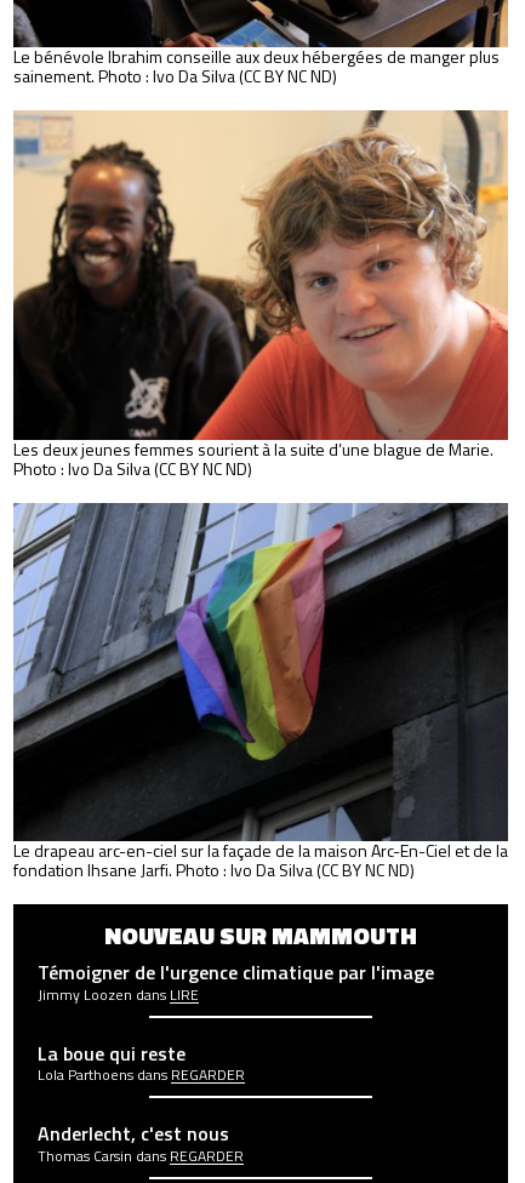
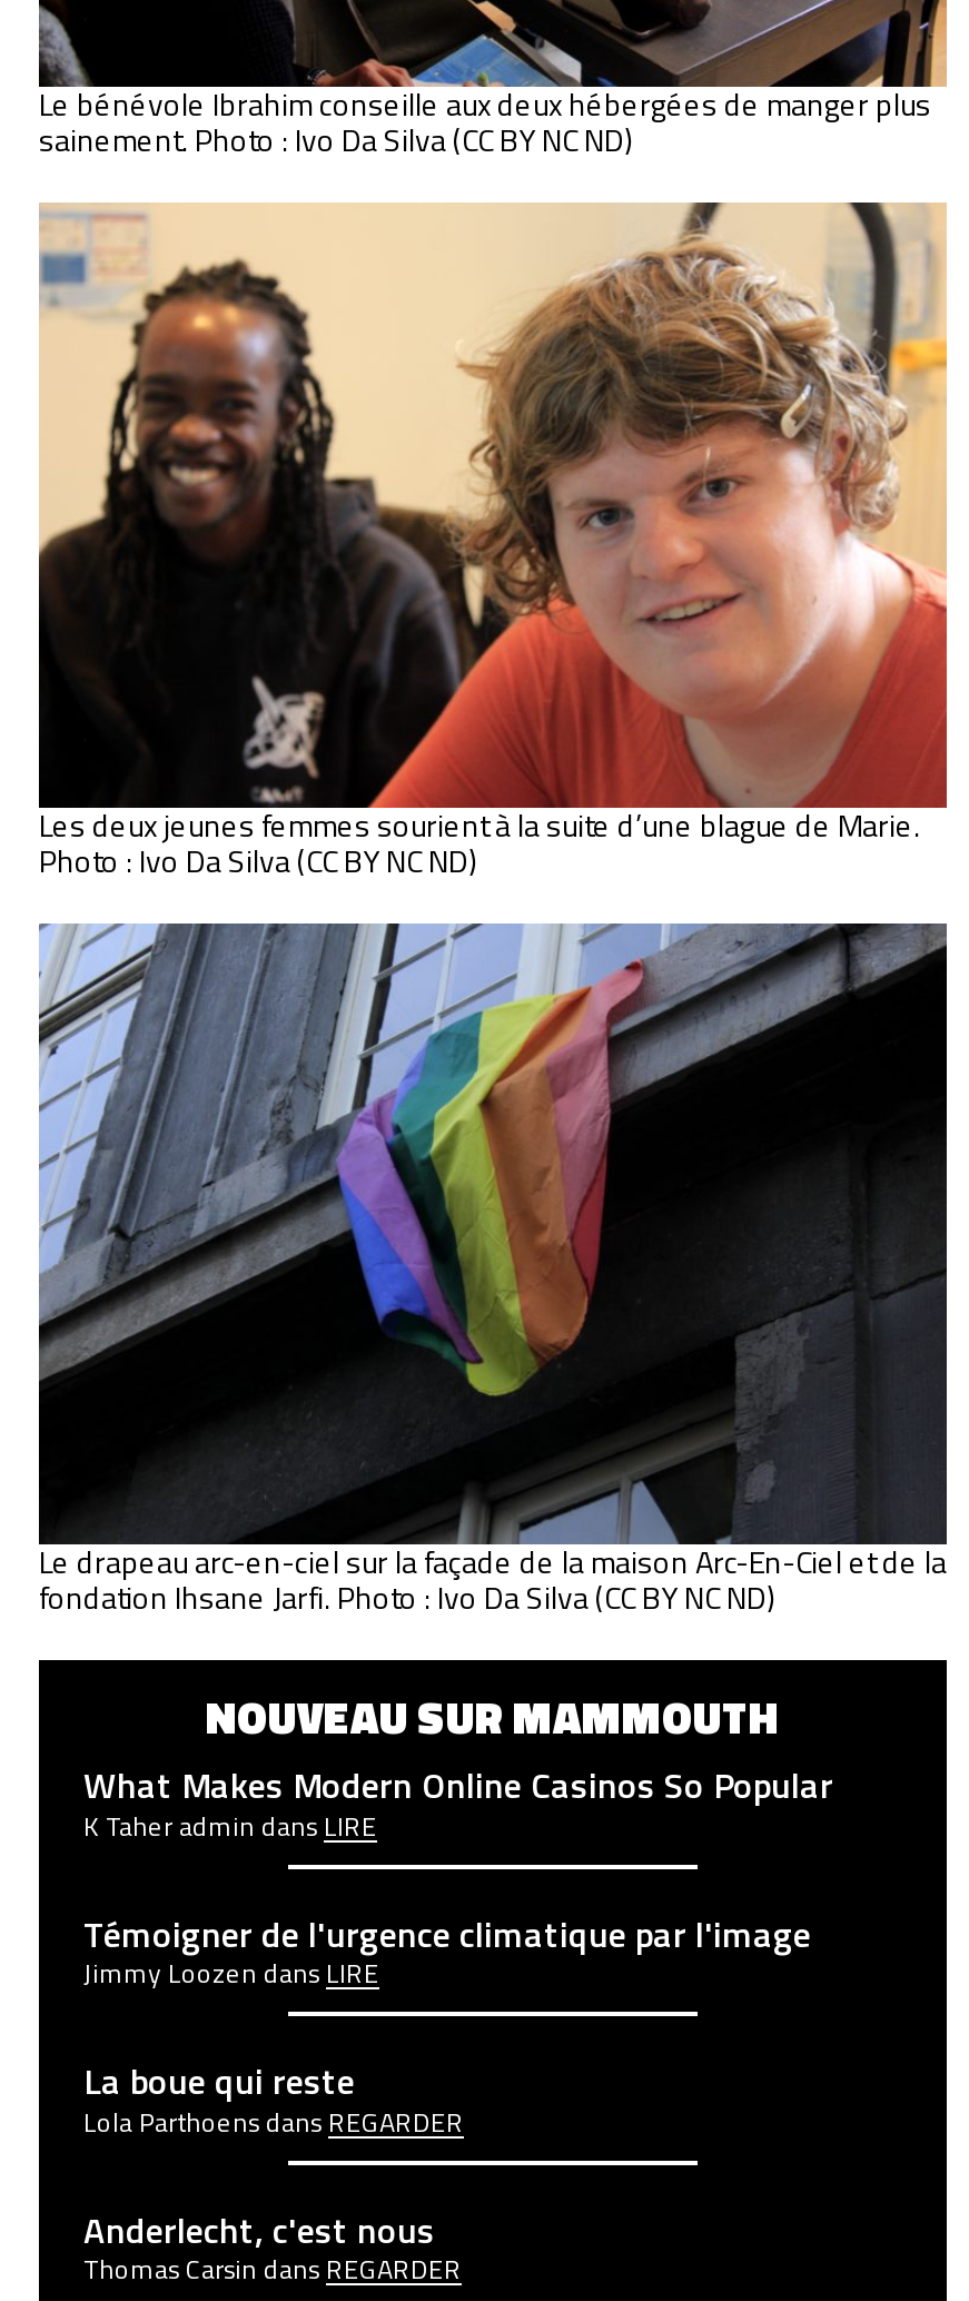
none -> [83,1759,833,1847] What Makes Modern Online Casinos So Popular | K Taher admin dans LIRE

